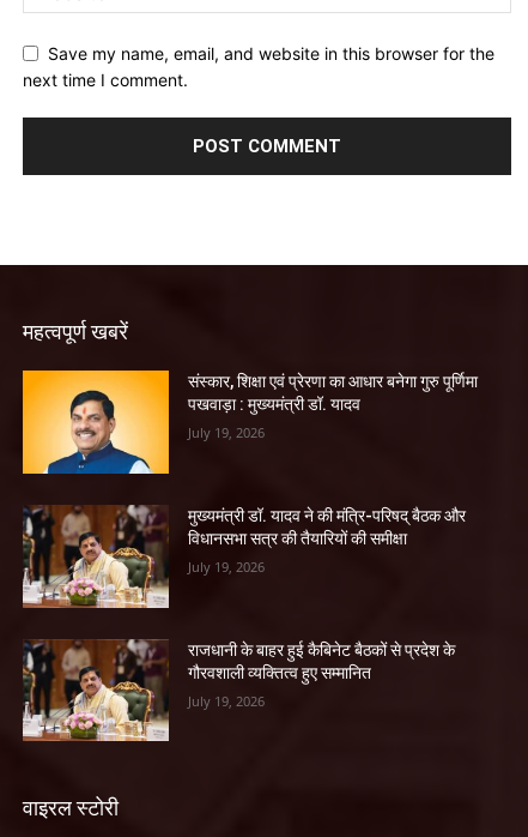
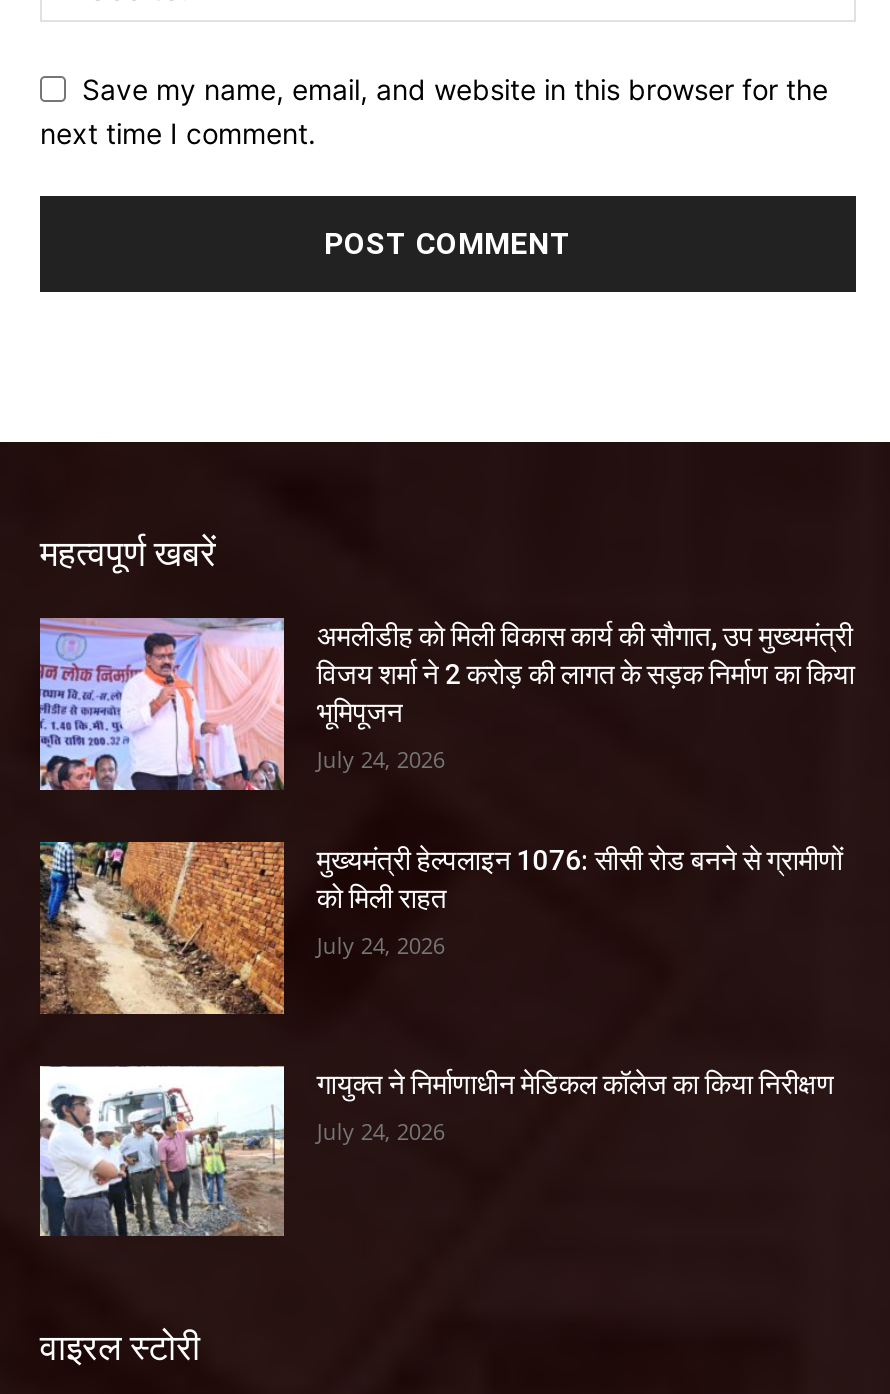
[22,369,478,475] [image] | संस्कार, शिक्षा एवं प्रेरणा का आधार बनेगा गुरु पूर्णिमा | पखवाड़ा : मुख्यमंत्री डॉ. यादव -> [38,616,855,792] [image] | अमलीडीह को मिली विकास कार्य की सौगात, उप मुख्यमंत्री | विजय शर्मा ने 2 करोड़ की लागत के सड़क निर्माण का किया | भूमिपूजन
[188,424,265,442] July 19, 2026 -> [317,745,445,775] July 24, 2026
[22,505,466,609] [image] | मुख्यमंत्री डॉ. यादव ने की मंत्रि-परिषद् बैठक और | विधानसभा सत्र की तैयारियों की समीक्षा -> [38,840,843,1016] [image] | मुख्यमंत्री हेल्पलाइन 1076: सीसी रोड बनने से ग्रामीणों | को मिली राहत
[188,558,265,576] July 19, 2026 -> [317,930,445,960] July 24, 2026
[23,639,455,742] [image] | राजधानी के बाहर हुई कैबिनेट बैठकों से प्रदेश के | गौरवशाली व्यक्तित्व हुए सम्मानित -> [38,1064,835,1236] [image] | गायुक्त ने निर्माणाधीन मेडिकल कॉलेज का किया निरीक्षण
[188,692,265,710] July 19, 2026 -> [317,1115,445,1145] July 24, 2026

